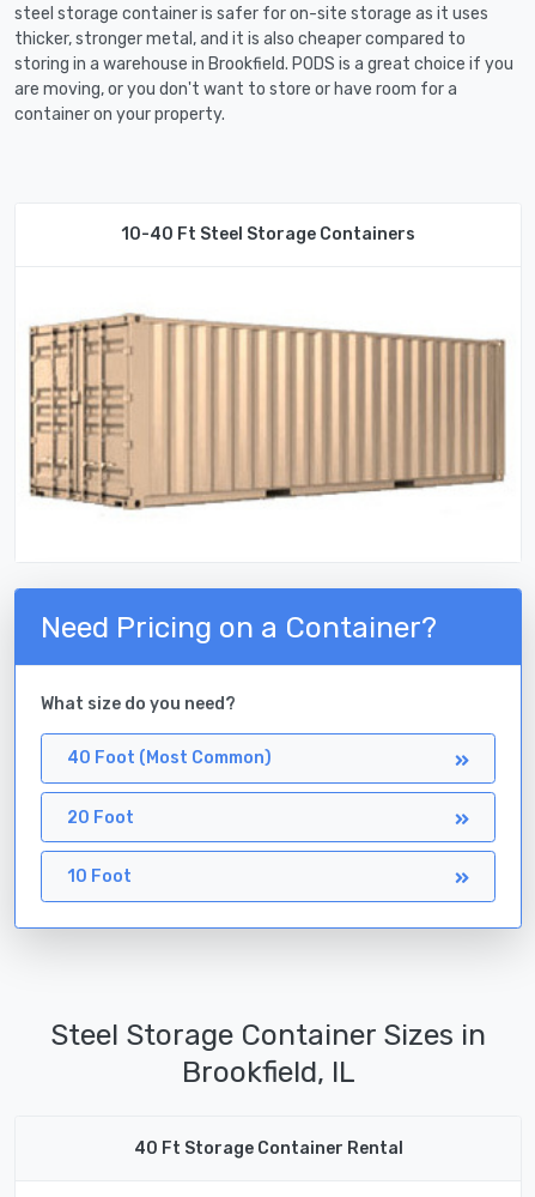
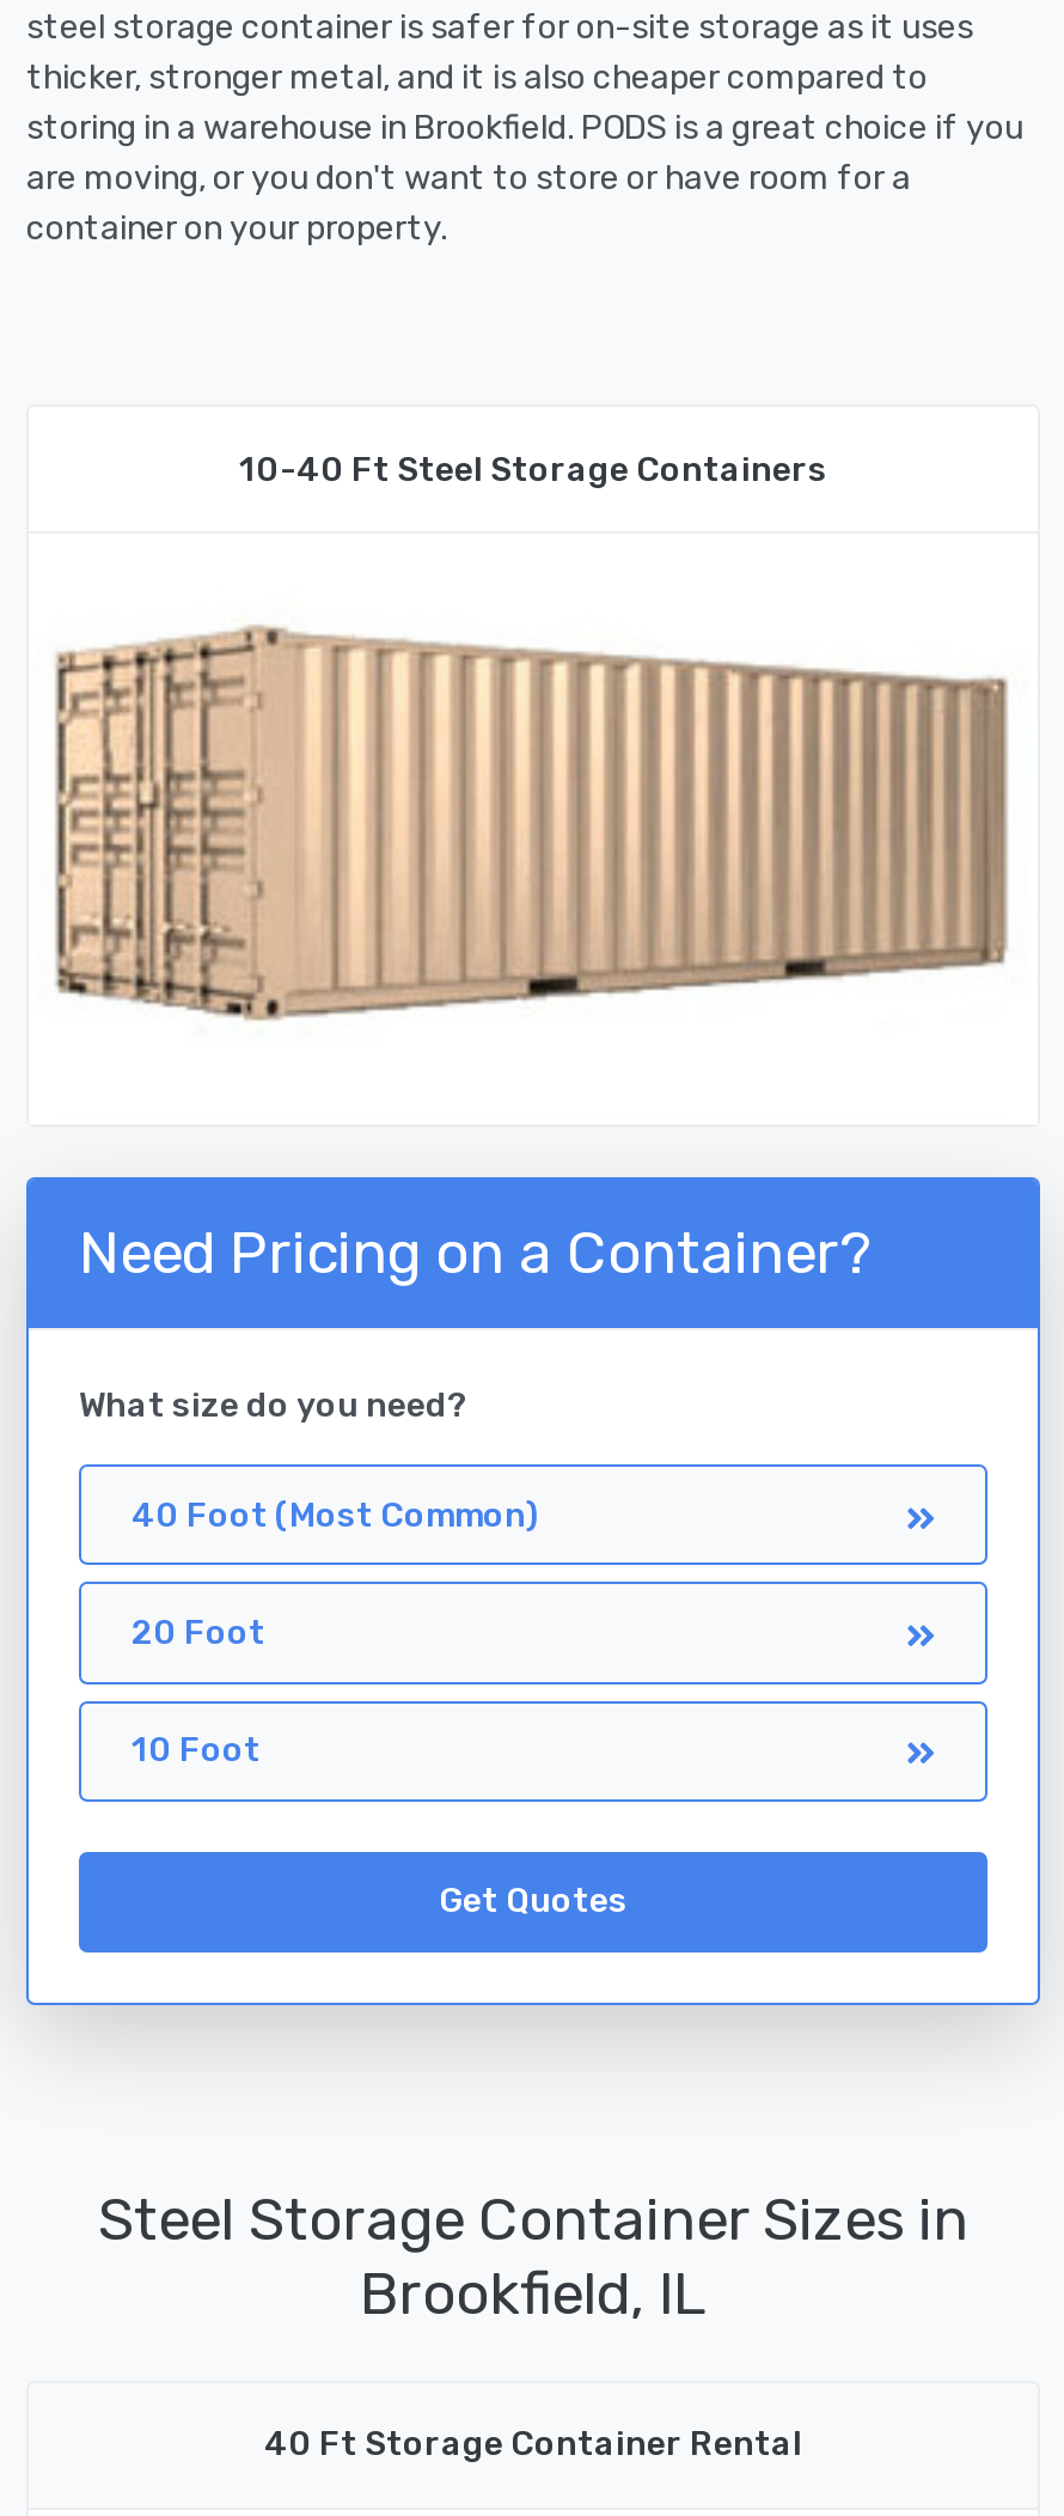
none -> [439,1881,628,1922] Get Quotes

